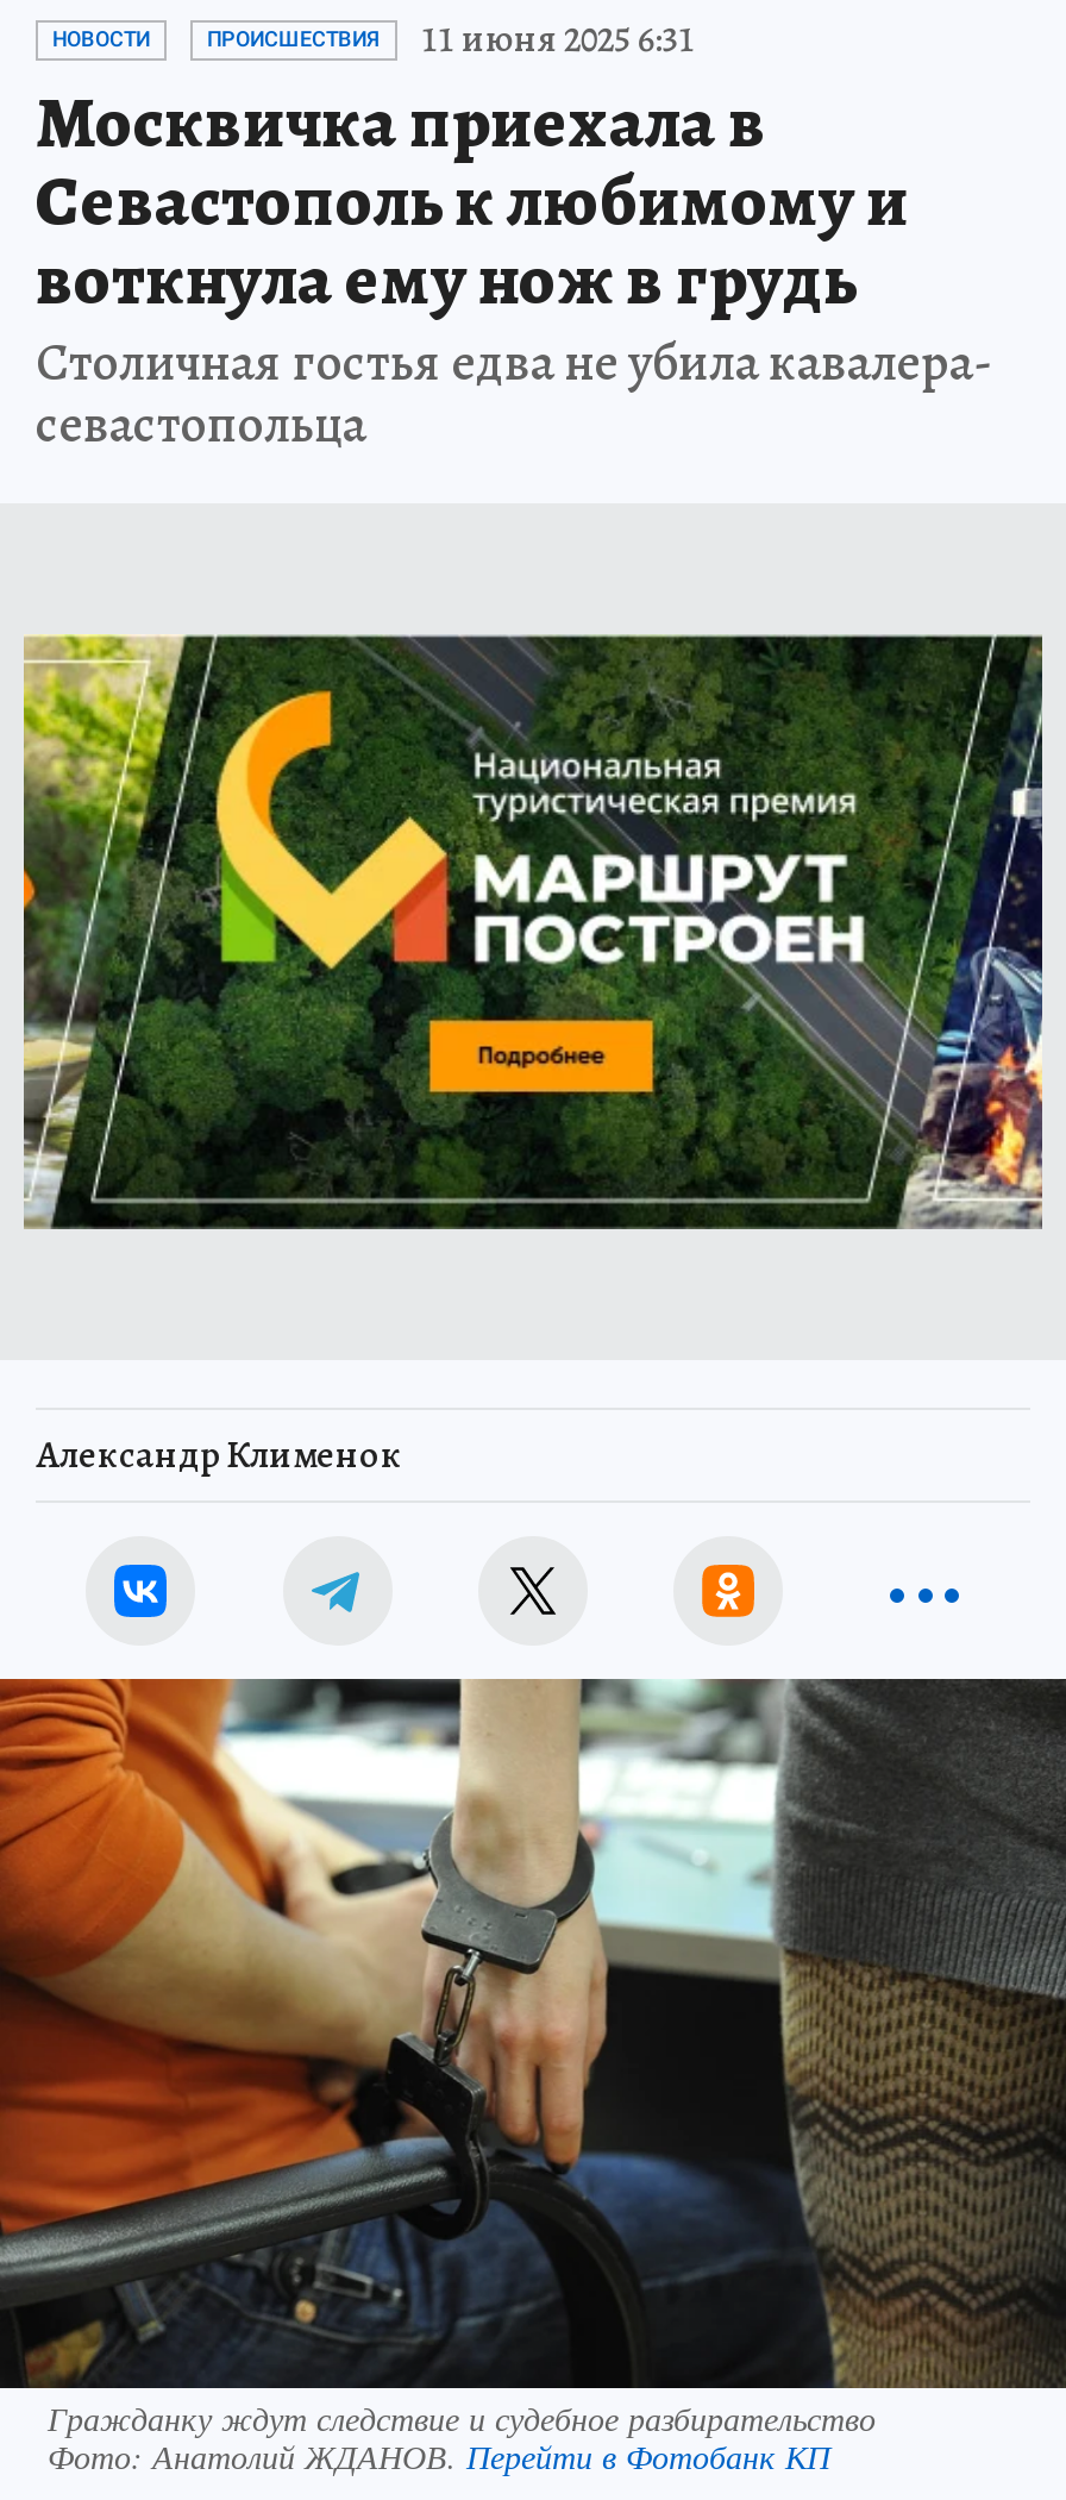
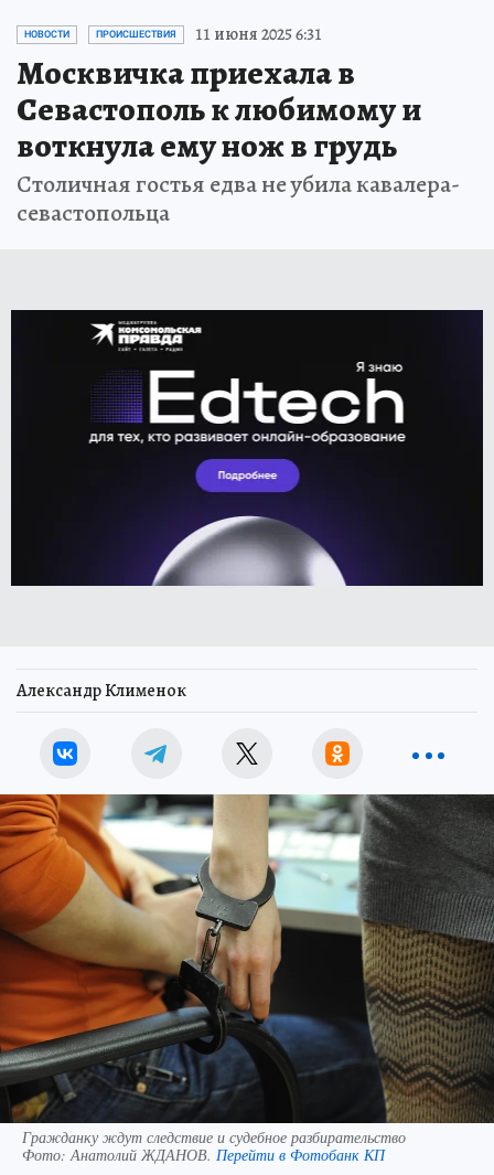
[21,634,1045,1232] [image] -> [10,309,484,586] [image]

